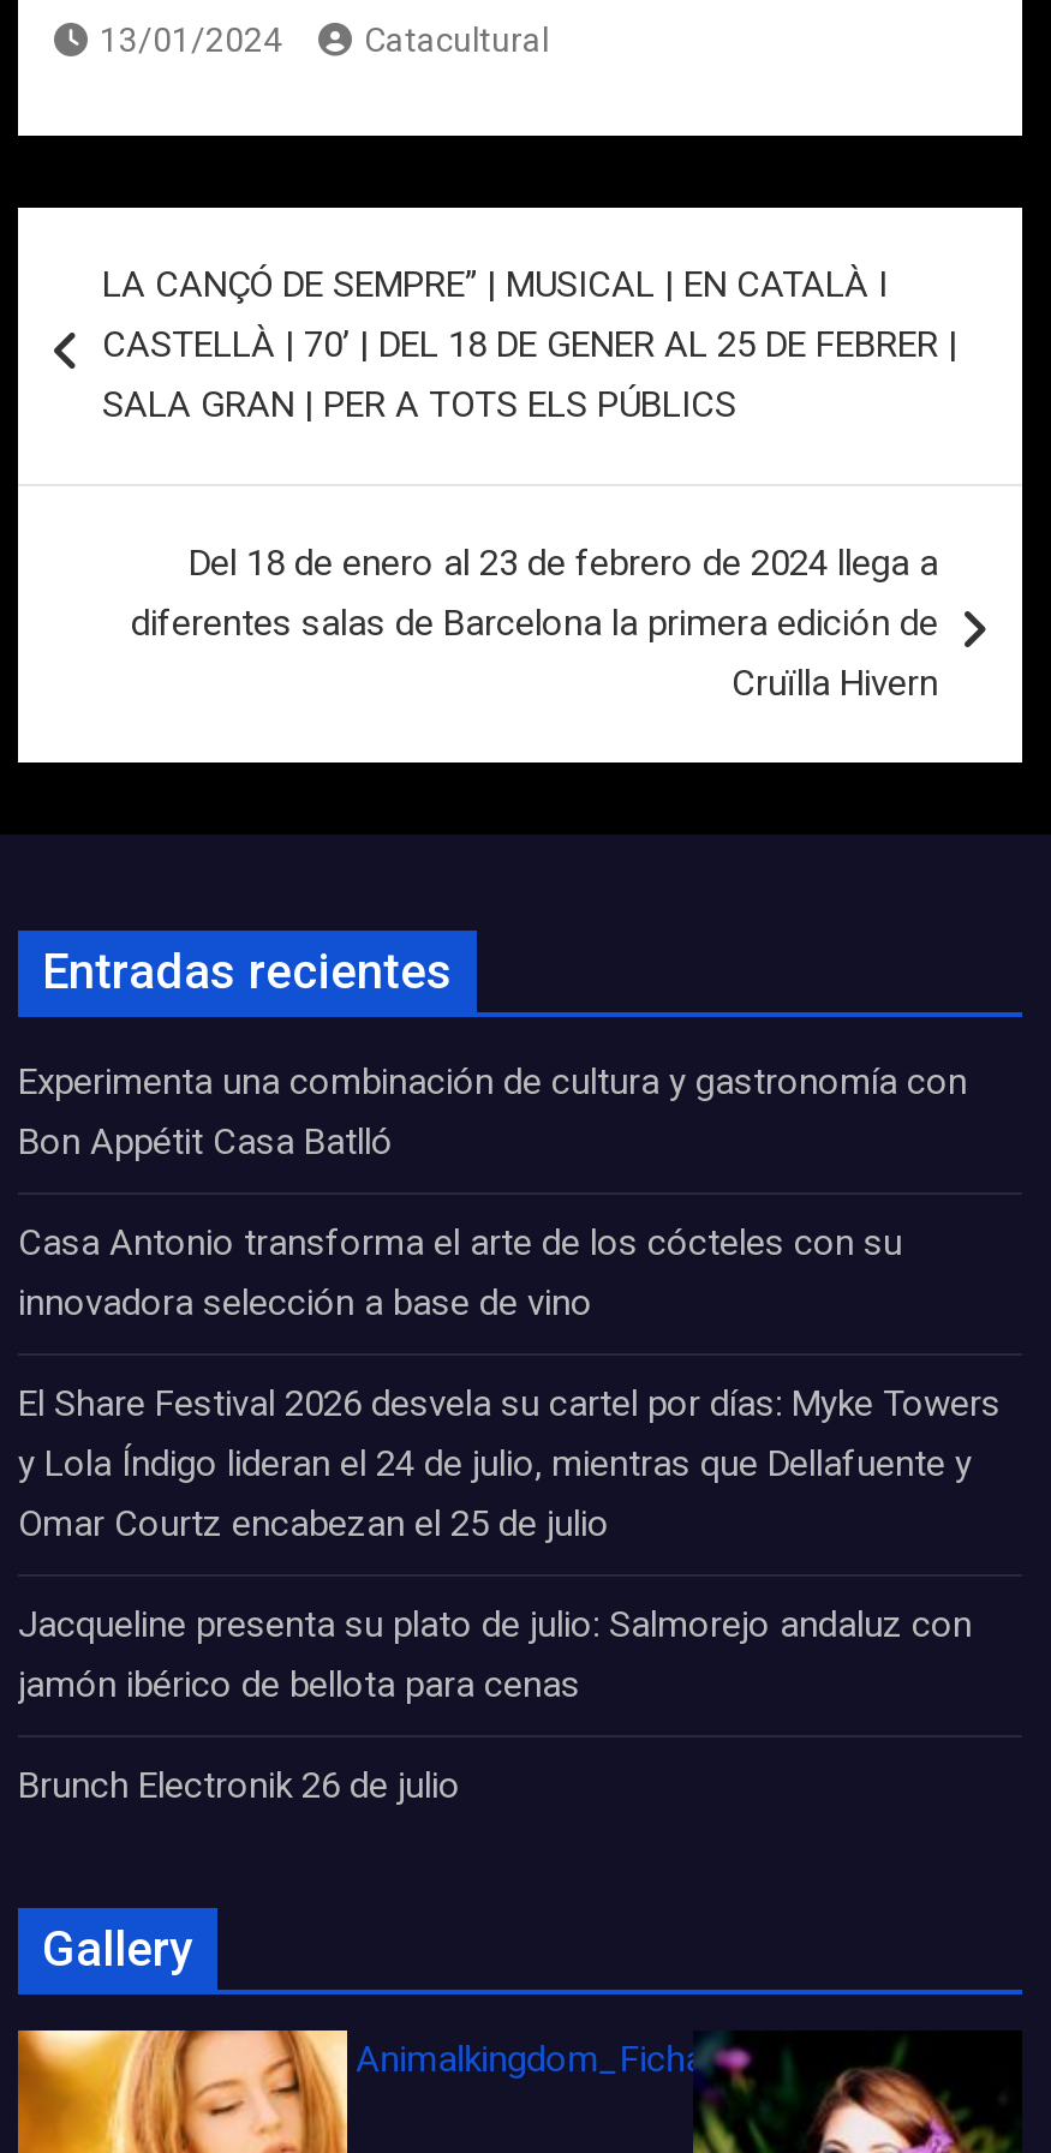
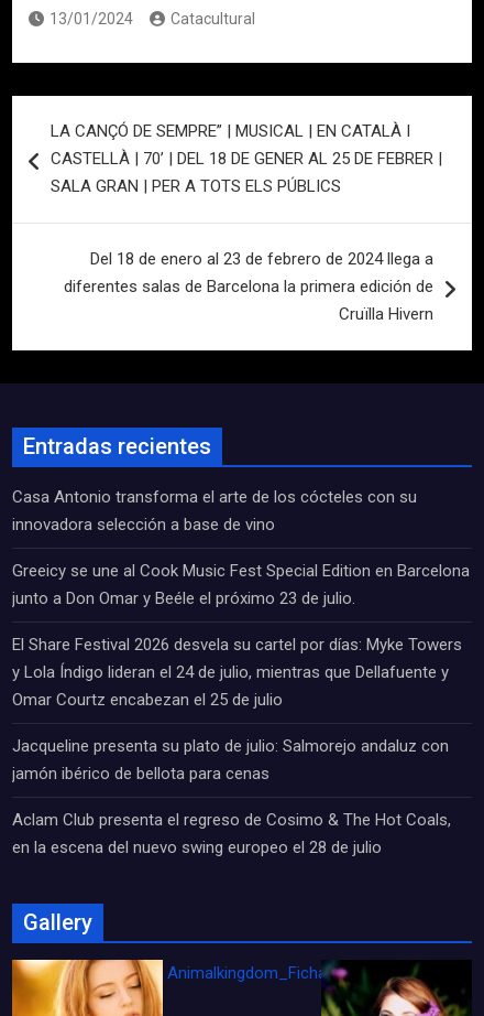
[18,1060,967,1164] Experimenta una combinación de cultura y gastronomía con | Bon Appétit Casa Batlló -> none
moved [18,1221,902,1324] -> [12,487,417,534]: Casa Antonio transforma el arte de los cócteles con su | innovadora selección a base de vino
none -> [12,561,470,608] Greeicy se une al Cook Music Fest Special Edition en Barcelona | junto a Don Omar y Beéle el próximo 23 de julio.
[18,1764,460,1807] Brunch Electronik 26 de julio -> [12,810,451,857] Aclam Club presenta el regreso de Cosimo & The Hot Coals, | en la escena del nuevo swing europeo el 28 de julio

